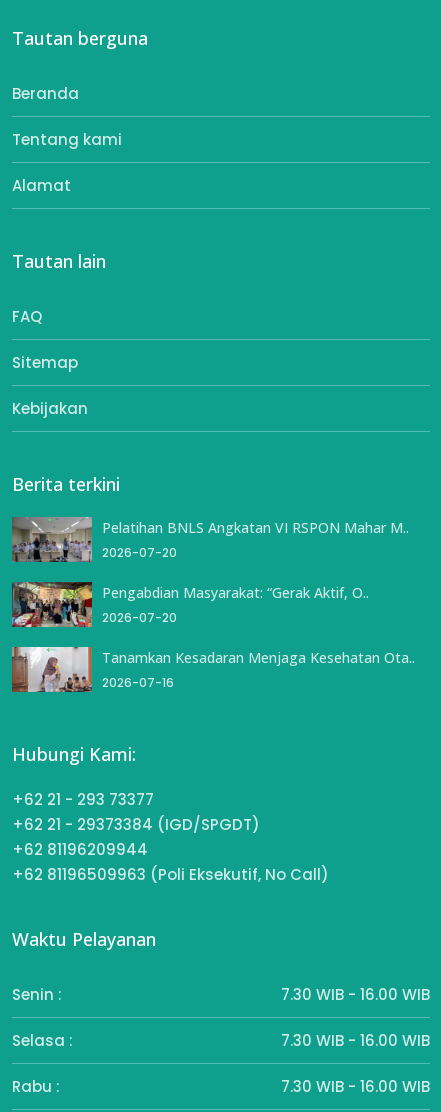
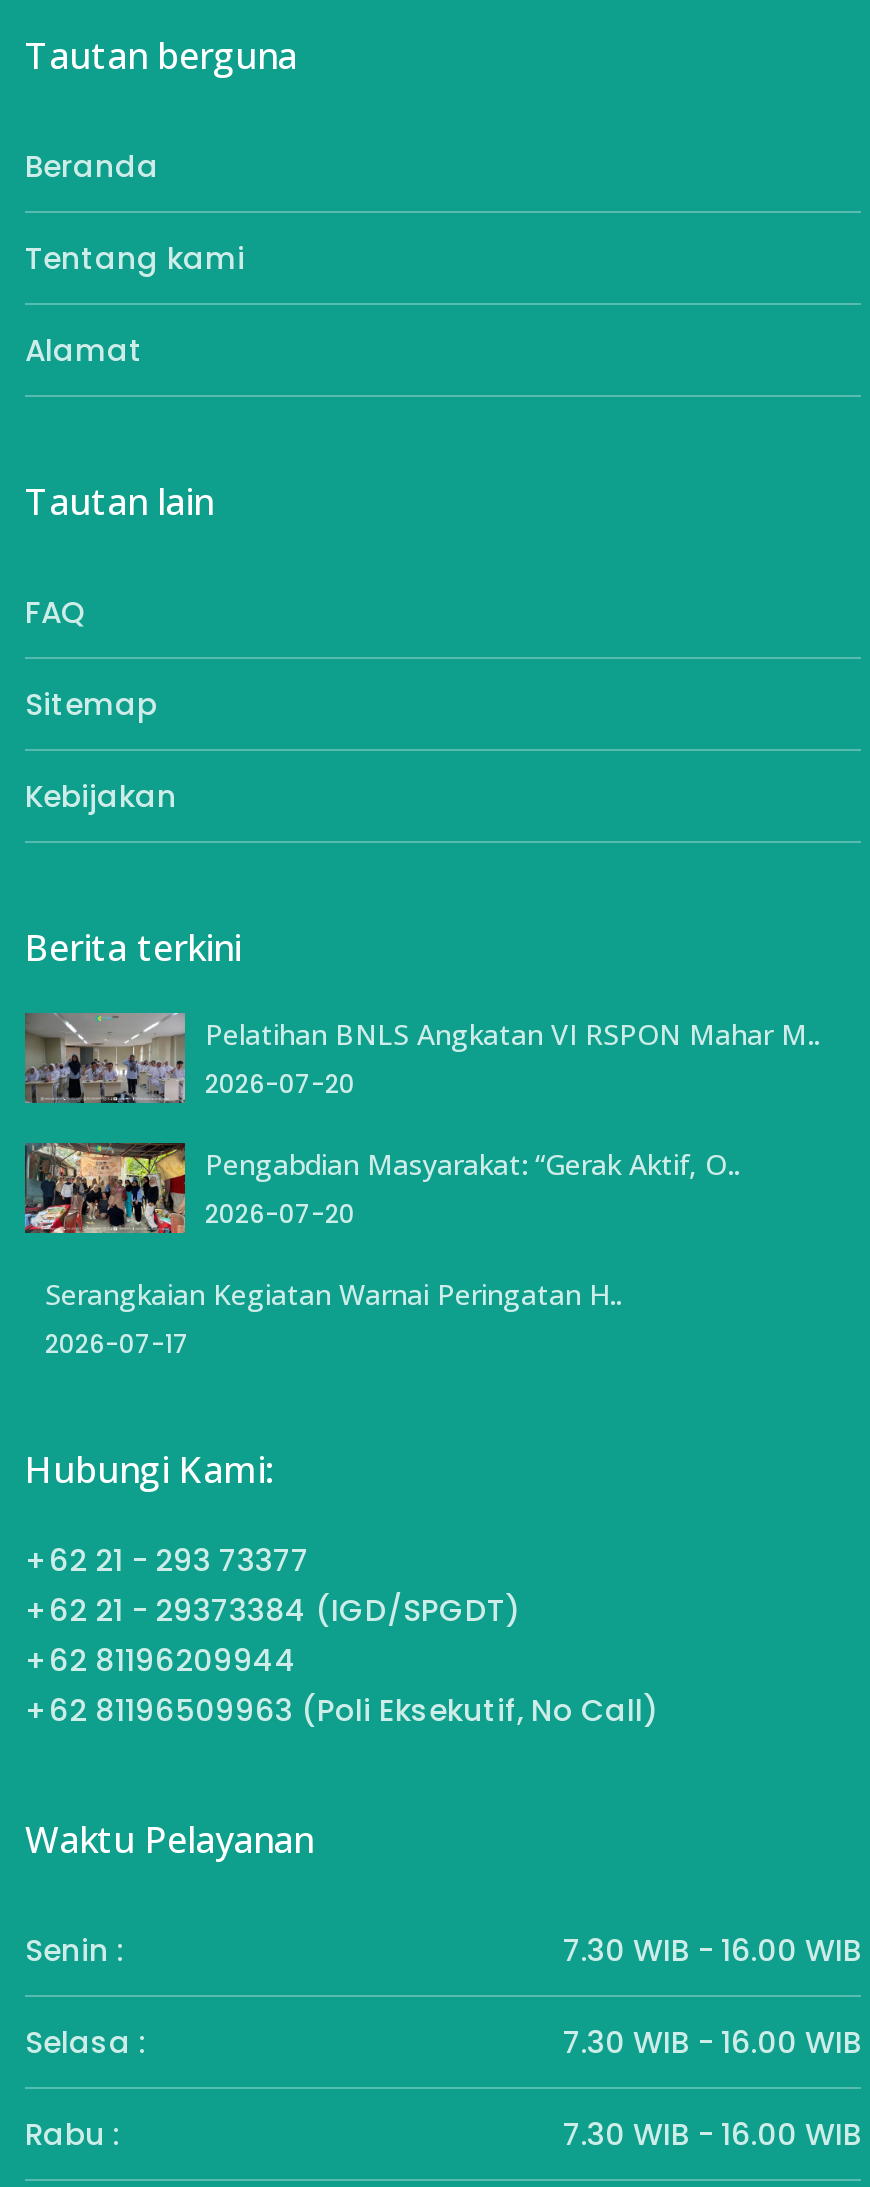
[102,648,415,691] Tanamkan Kesadaran Menjaga Kesehatan Ota.. | 2026-07-16 -> [45,1275,621,1361] Serangkaian Kegiatan Warnai Peringatan H.. | 2026-07-17

